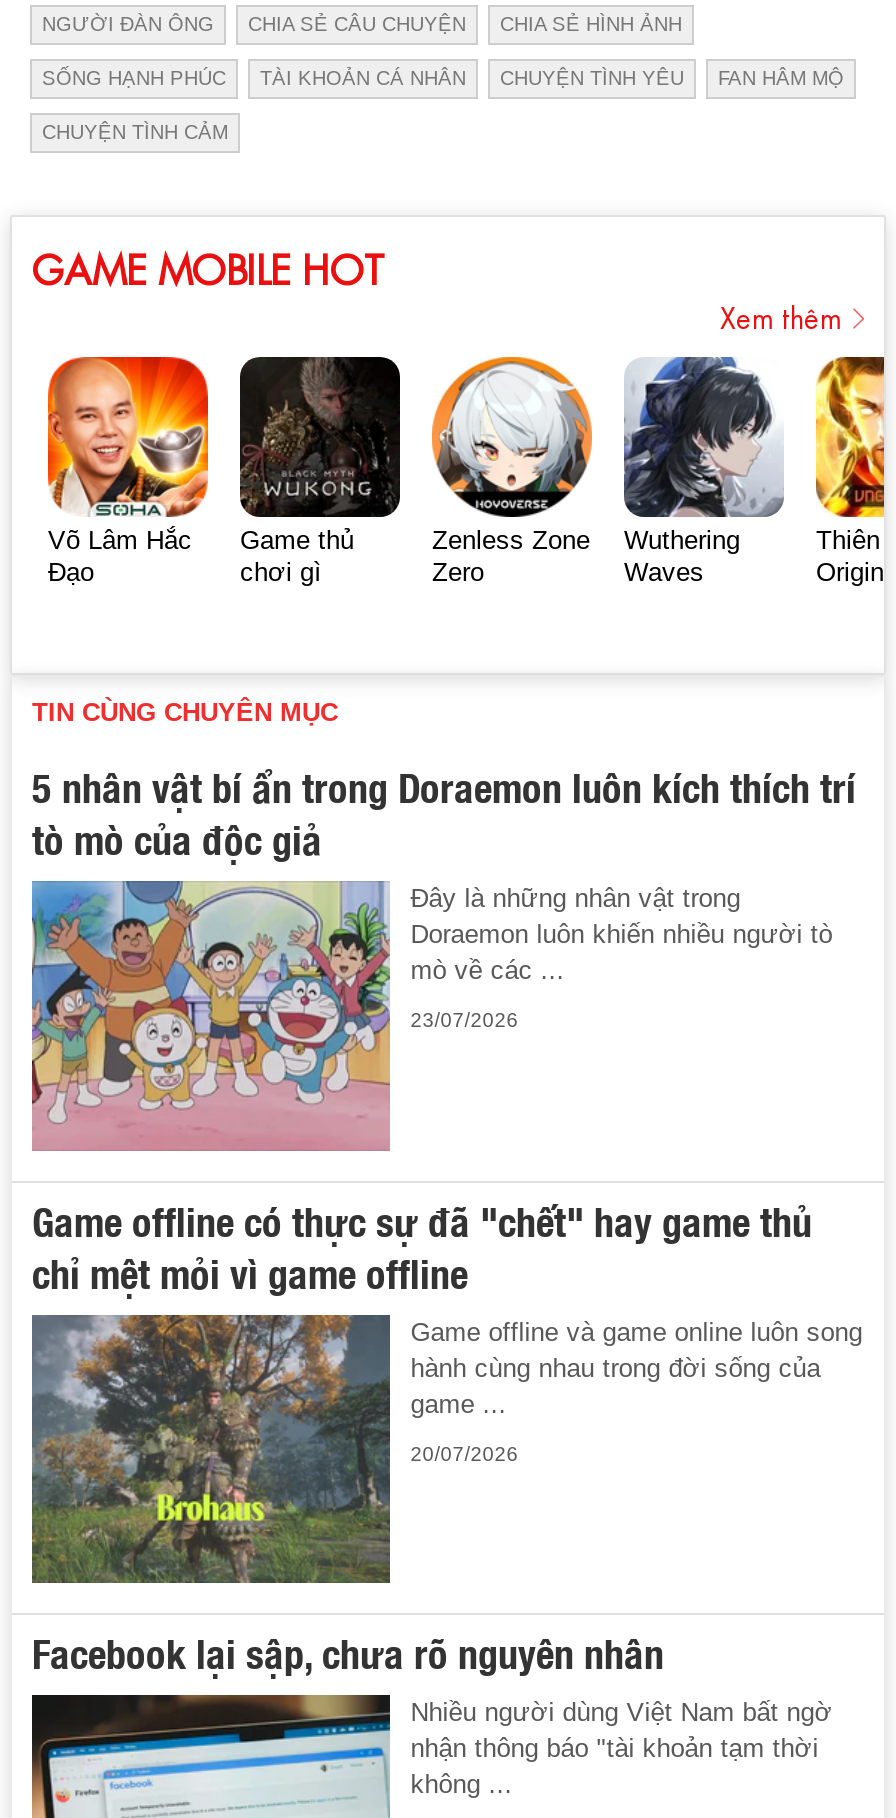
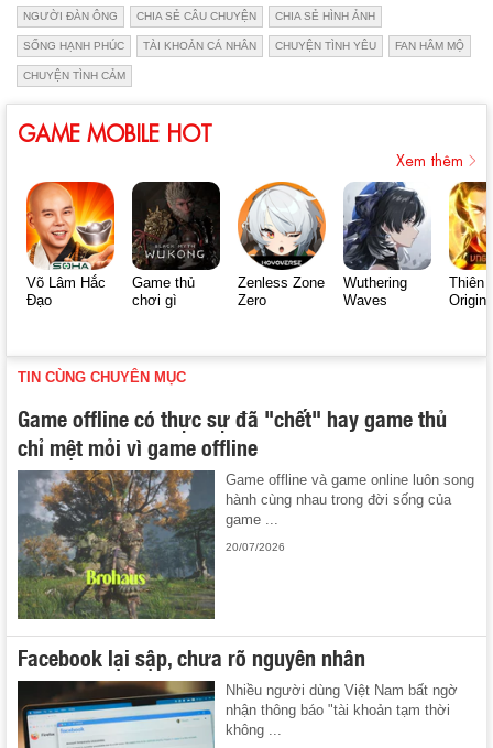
[32,755,856,1153] [image] | 5 nhân vật bí ẩn trong Doraemon luôn kích thích trí | tò mò của độc giả | Đây là những nhân vật trong | Doraemon luôn khiến nhiều người tò | mò về các ... | 23/07/2026 -> none

